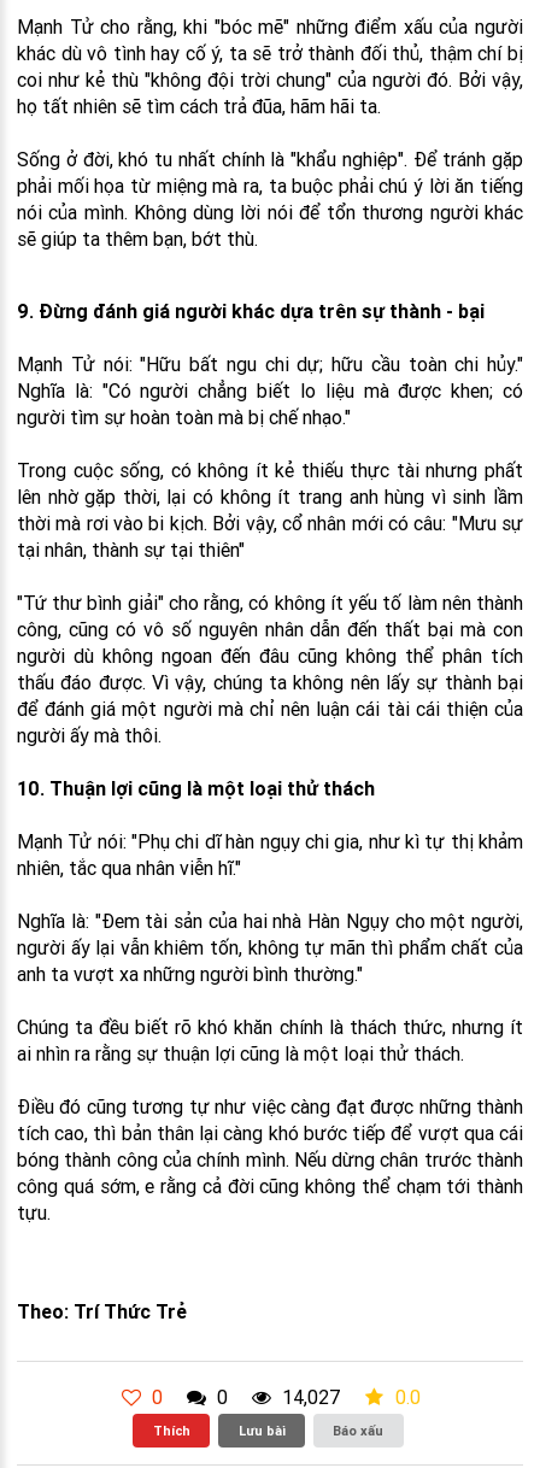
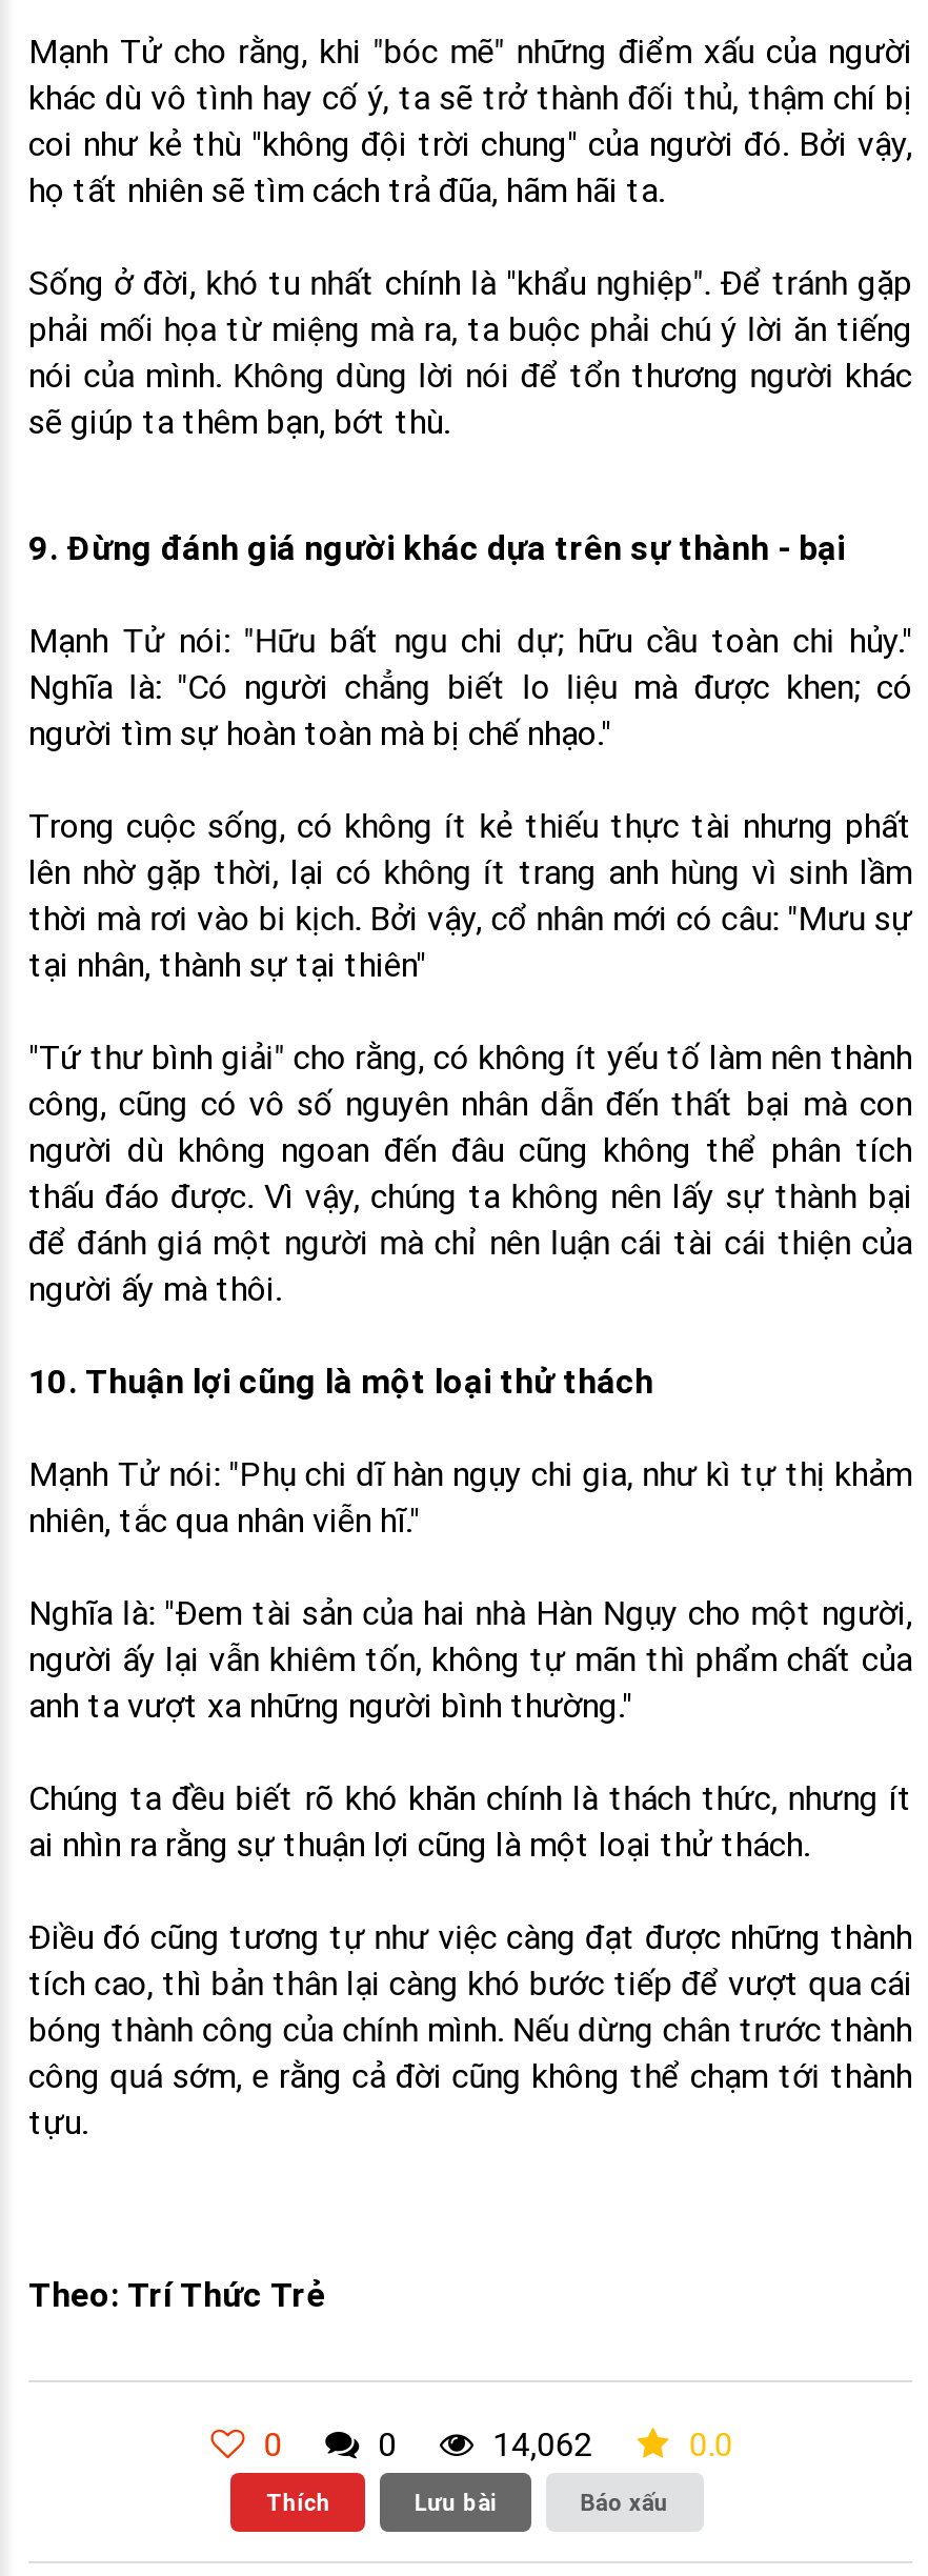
[283,1385,340,1409] 14,027 -> [492,2422,593,2464] 14,062

